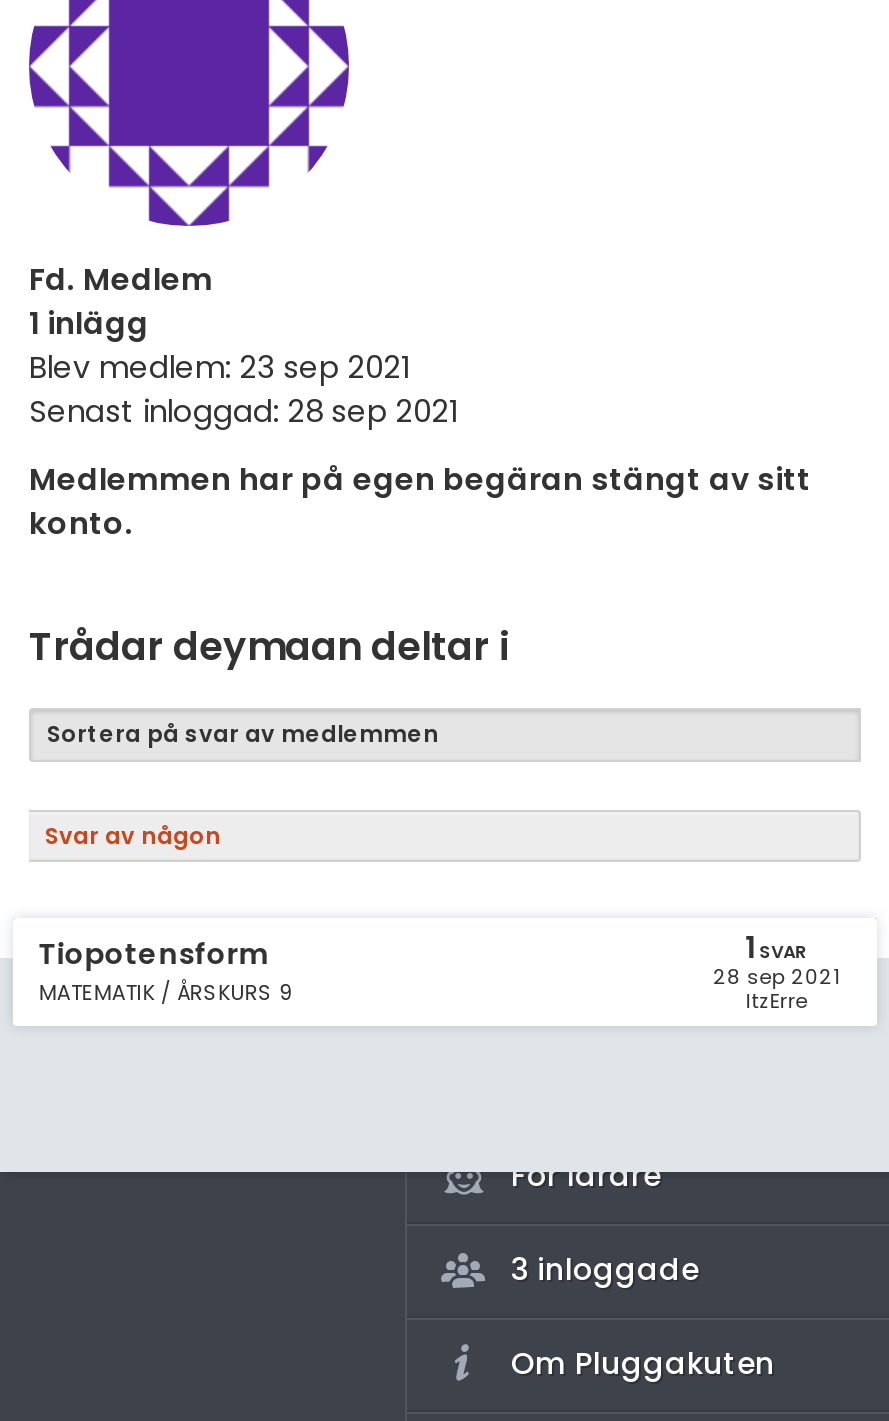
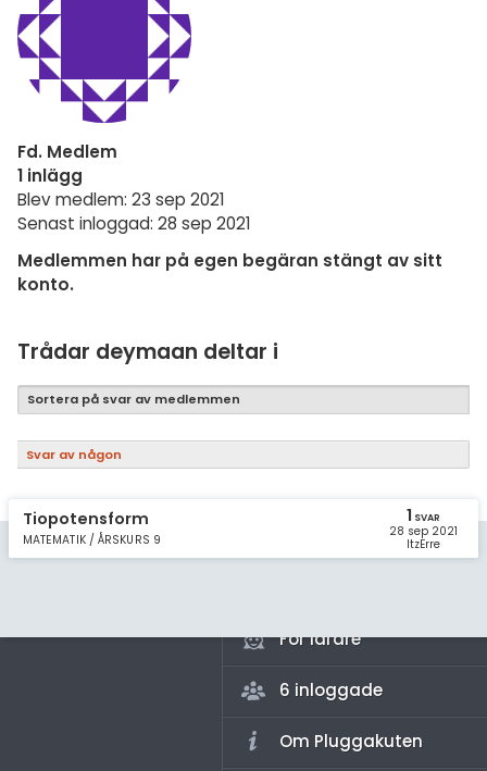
[511,1248,699,1290] 3 inloggade -> [279,679,383,701] 6 inloggade

